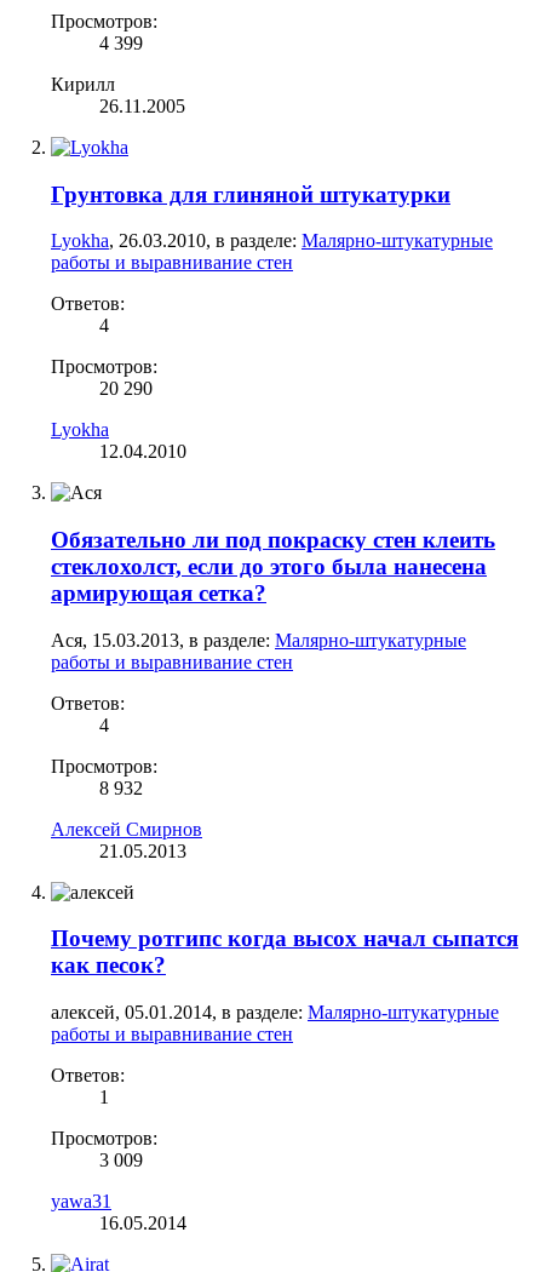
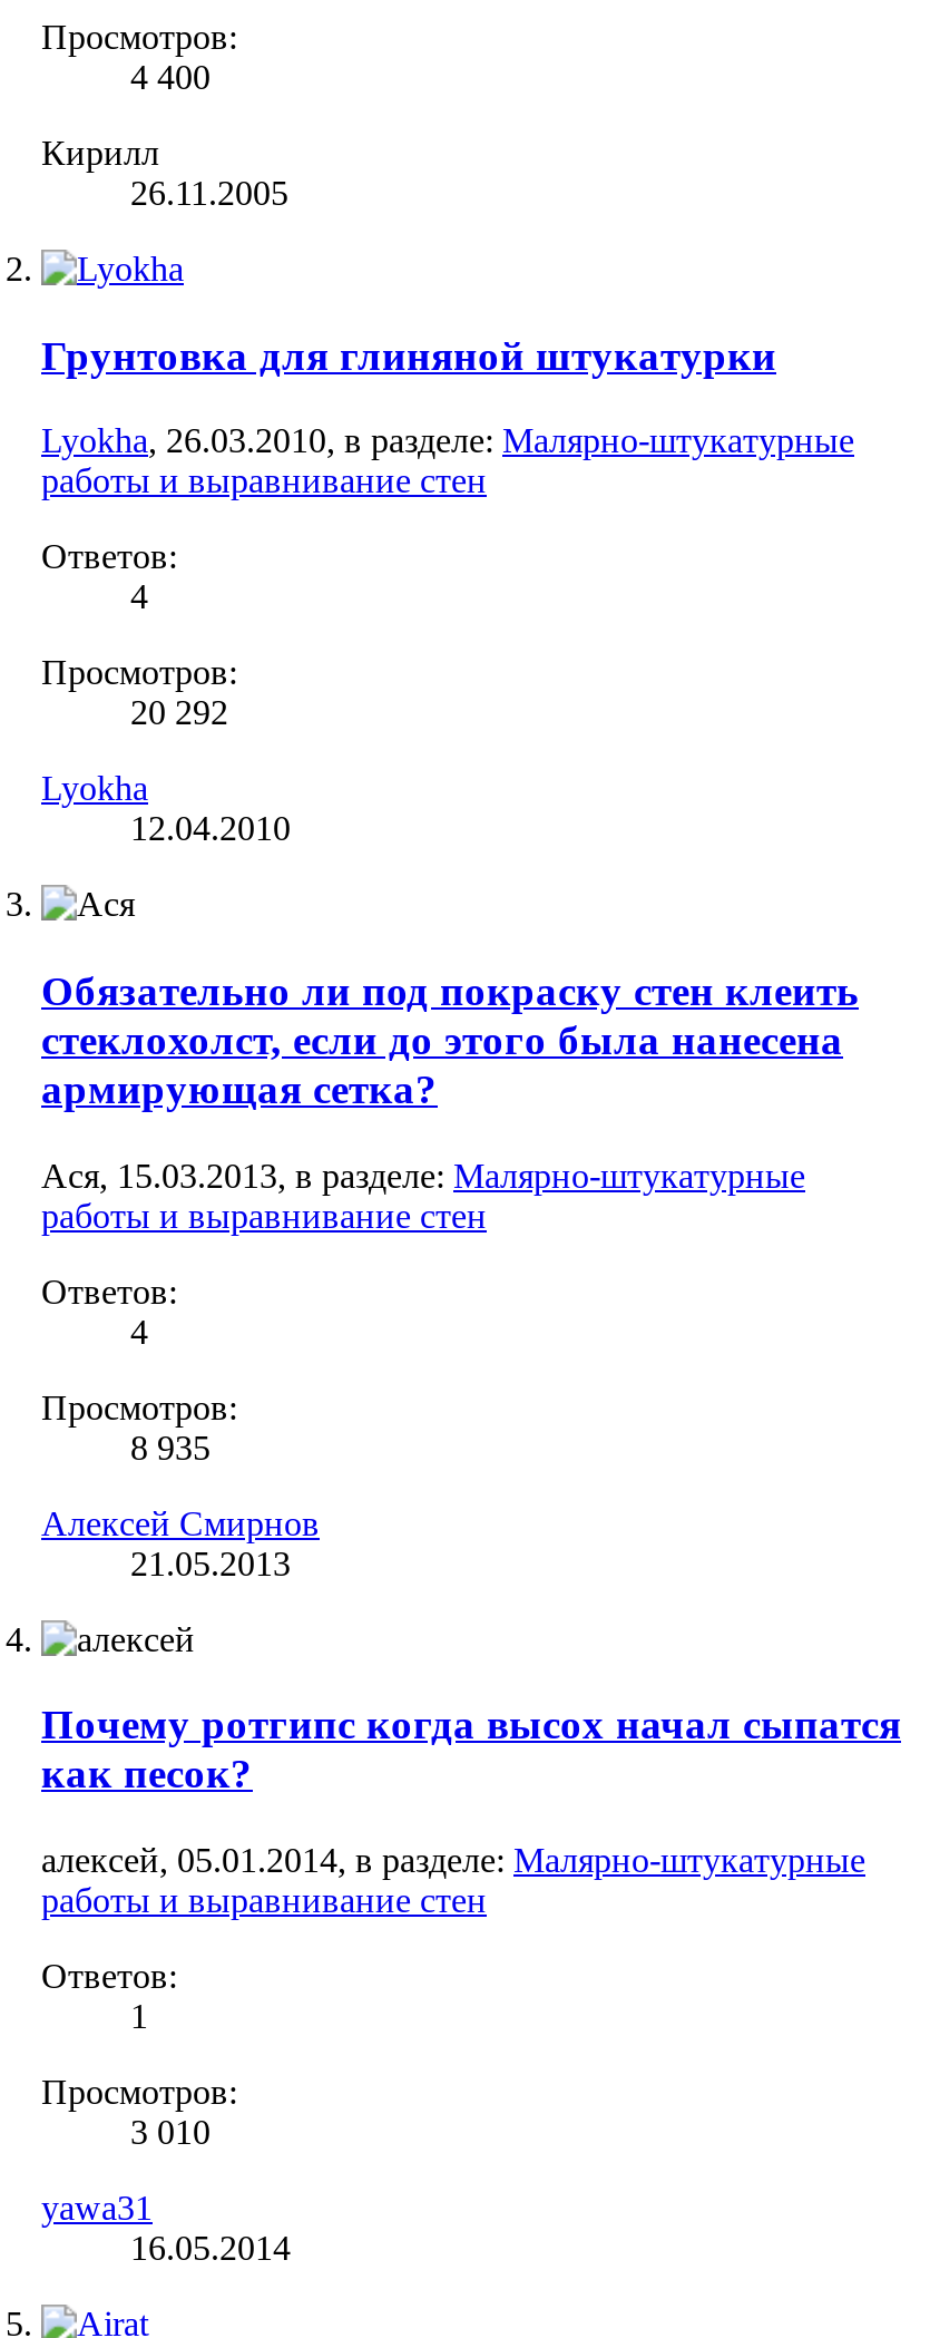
[99,32,143,53] 4 399 -> [130,58,211,95] 4 400
[99,378,153,399] 20 290 -> [130,694,228,732] 20 292
[99,777,143,798] 8 932 -> [130,1428,211,1466] 8 935
[99,1150,143,1170] 3 009 -> [130,2113,211,2151] 3 010

